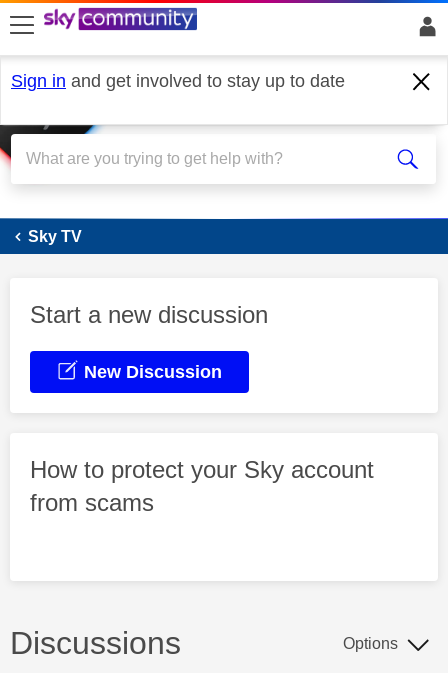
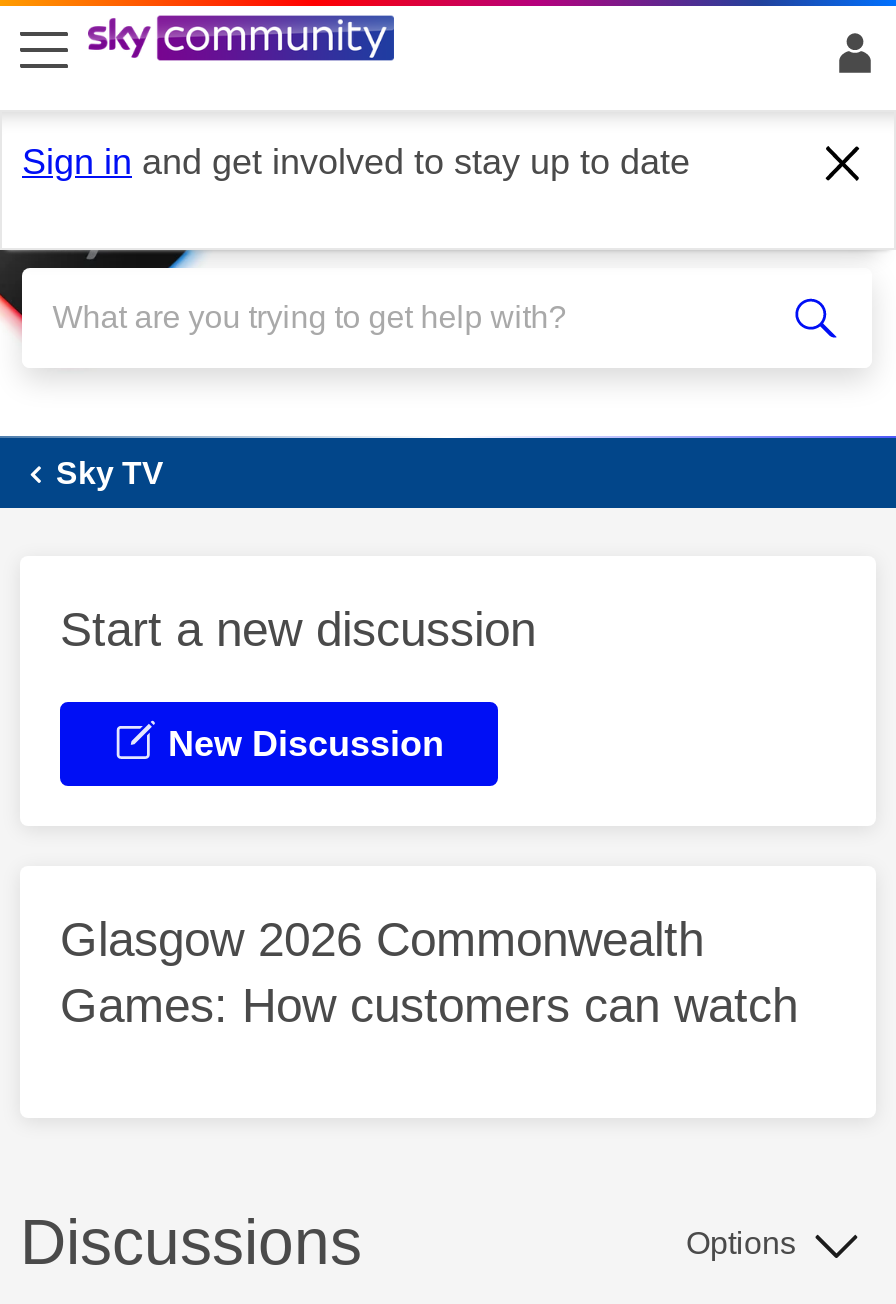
[30,456,374,516] How to protect your Sky account | from scams -> [60,912,798,1032] Glasgow 2026 Commonwealth | Games: How customers can watch

